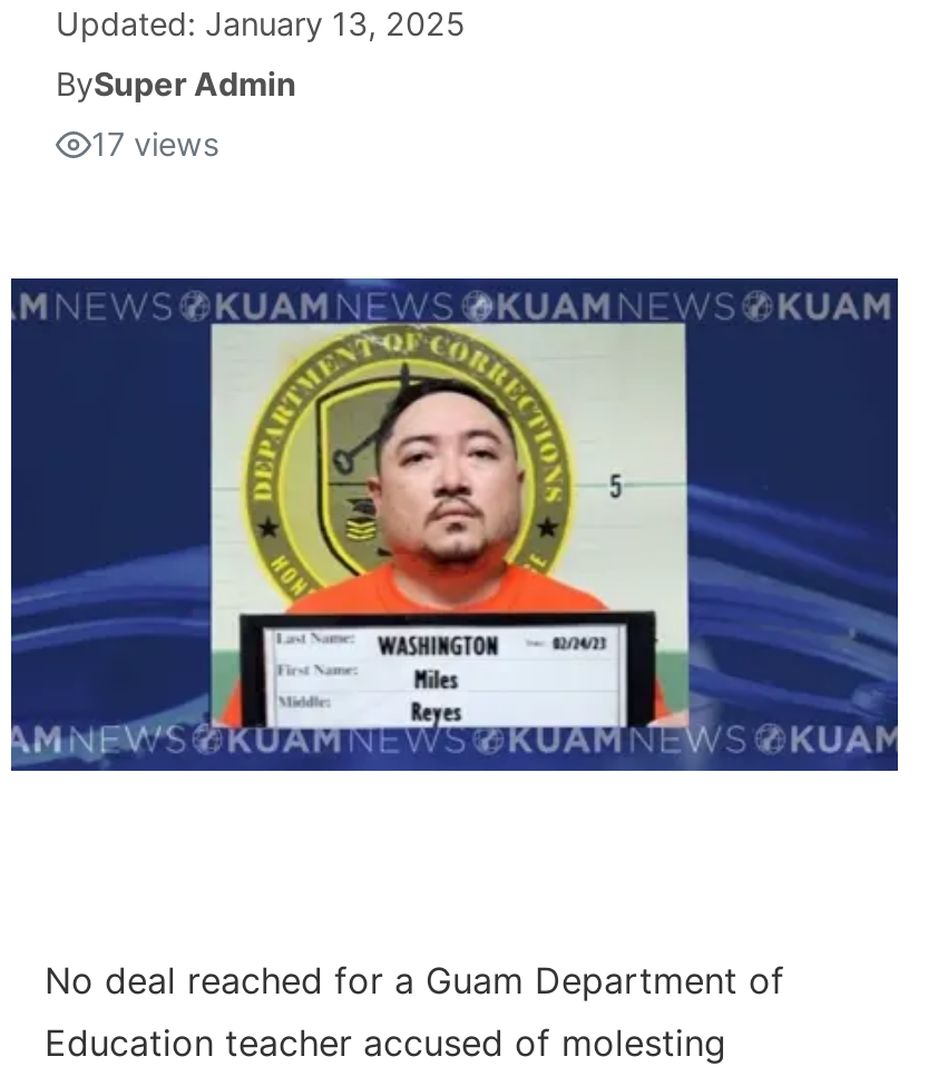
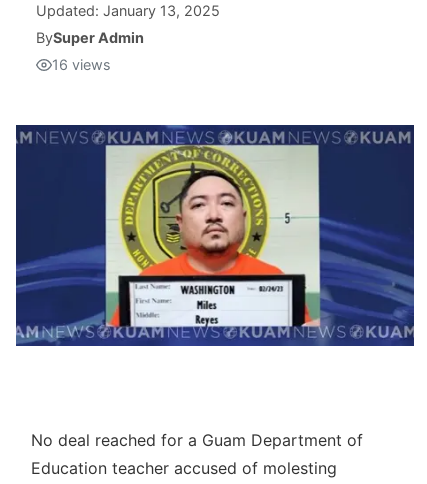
[91,125,221,163] 17 views -> [52,56,111,73] 16 views

